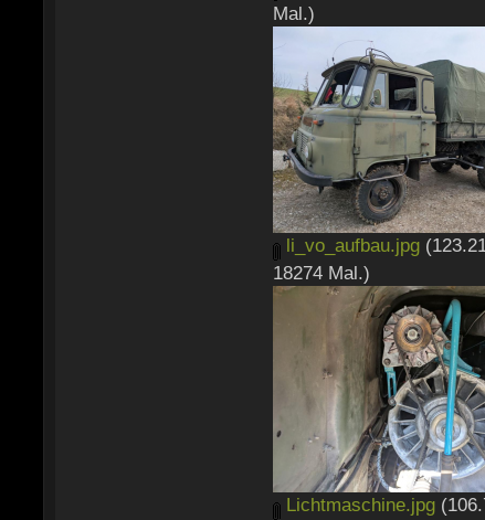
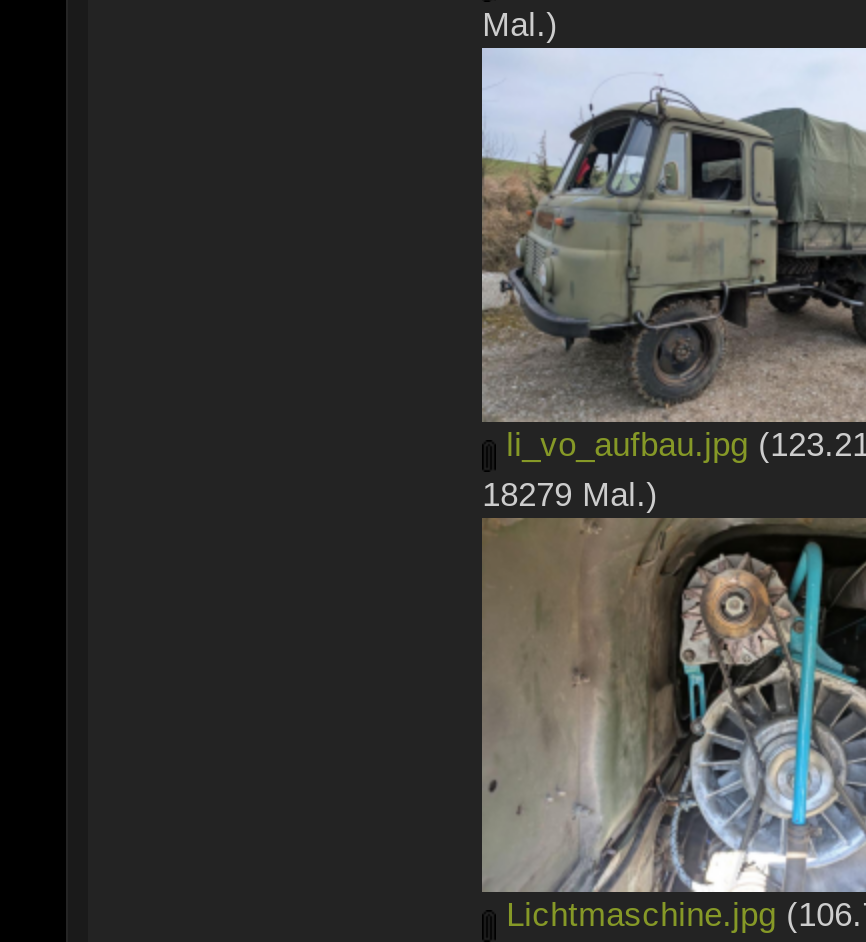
[273,263,370,284] 18274 Mal.) -> [482,477,658,515] 18279 Mal.)

